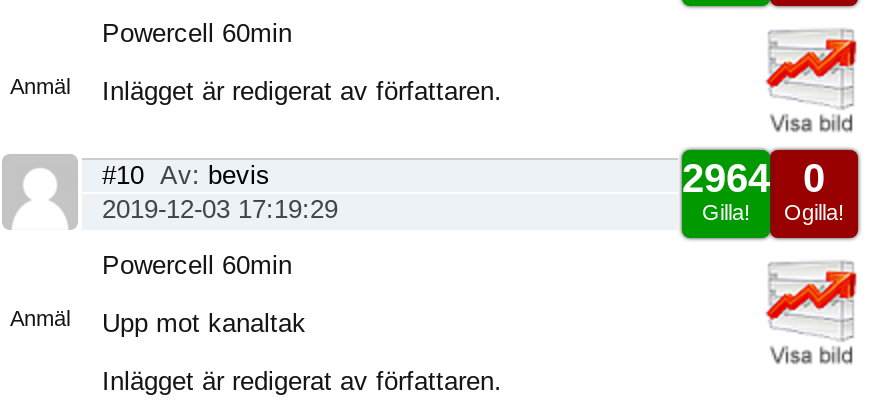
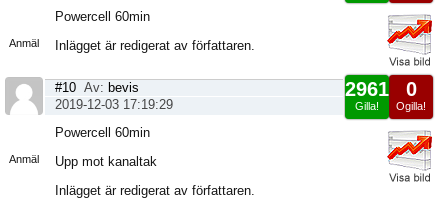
[682,156,825,200] 2964 0 -> [345,78,416,100] 2961 0

